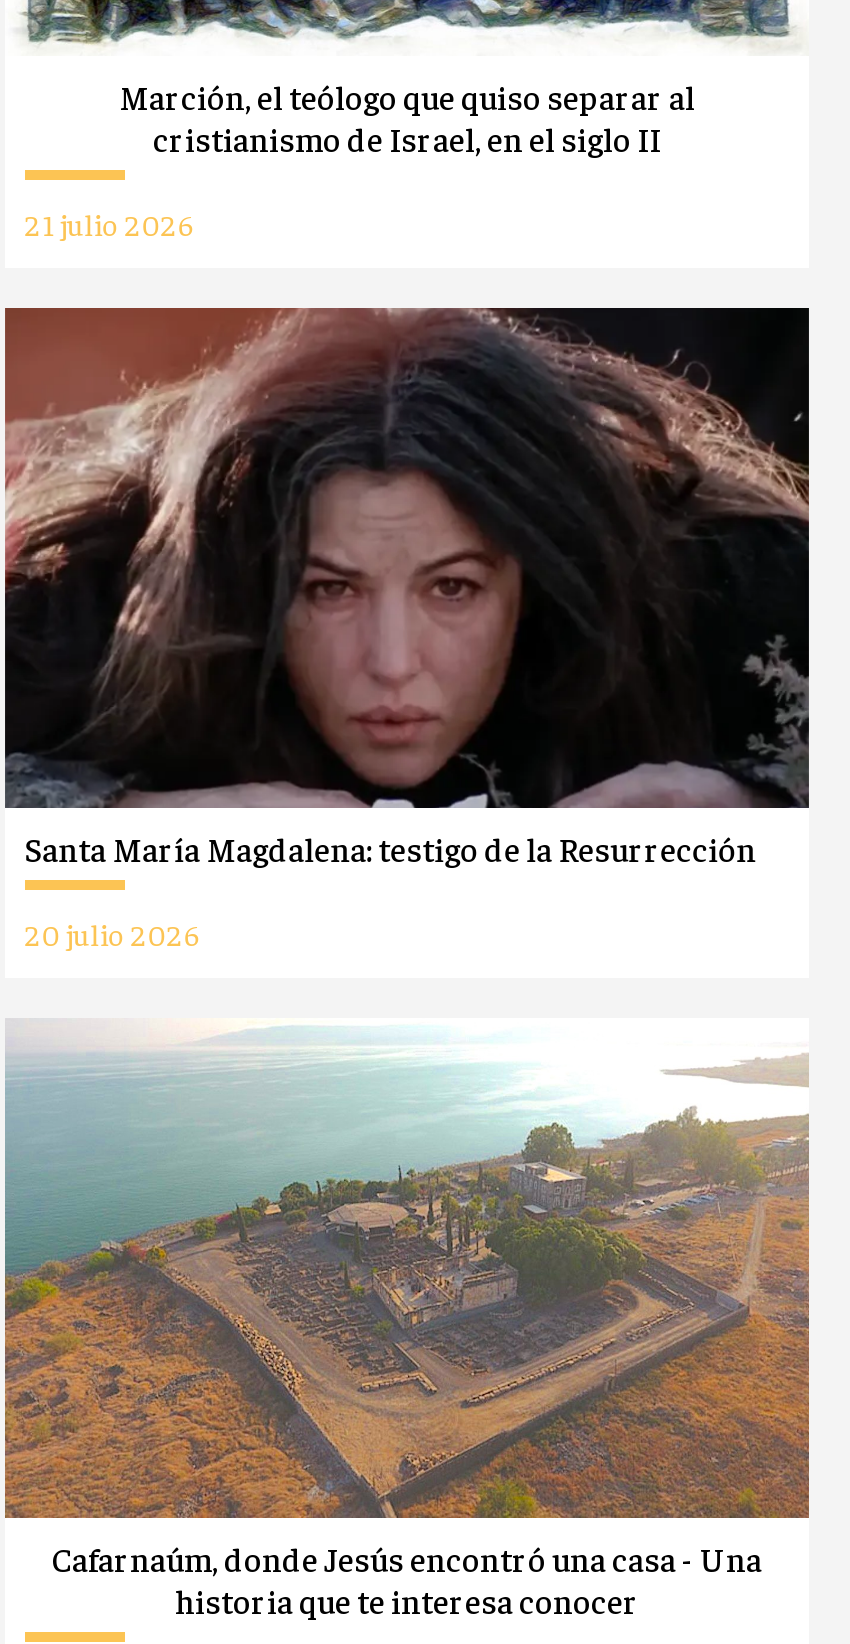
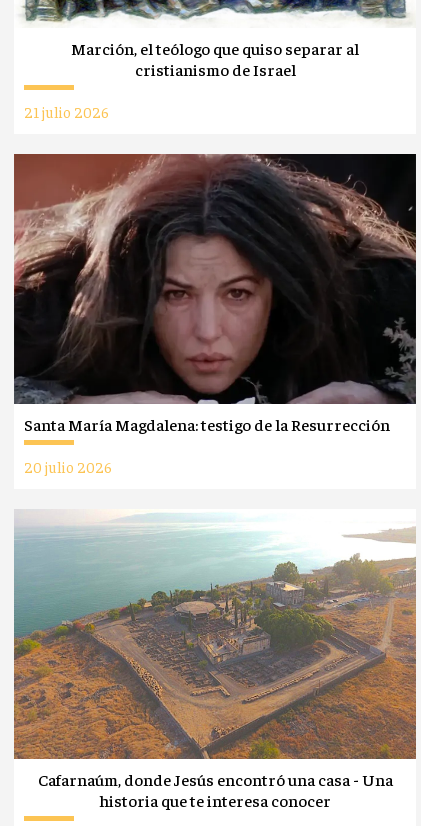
[153,119,661,161] cristianismo de Israel, en el siglo II -> [134,59,295,80] cristianismo de Israel

